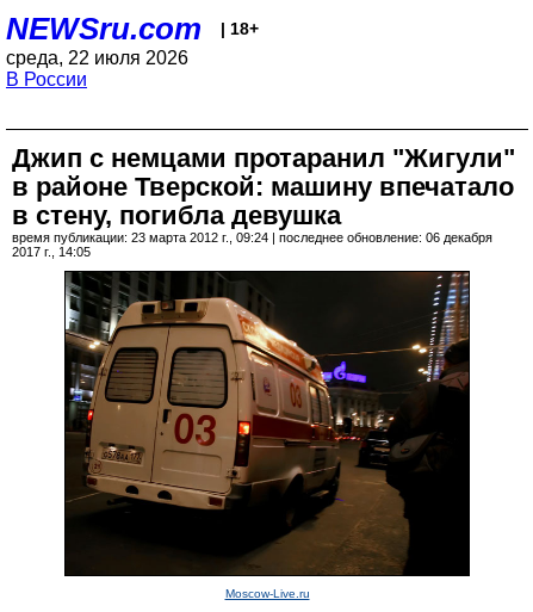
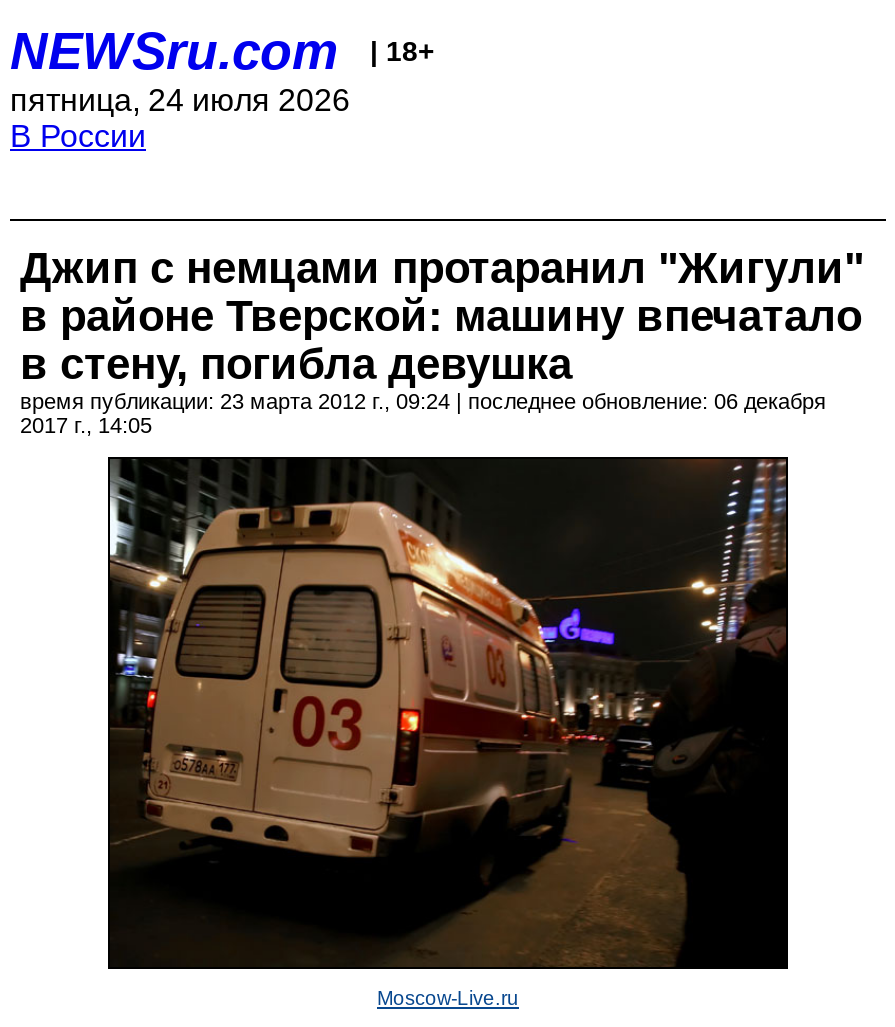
[6,48,188,68] среда, 22 июля 2026 -> [10,83,350,117] пятница, 24 июля 2026

